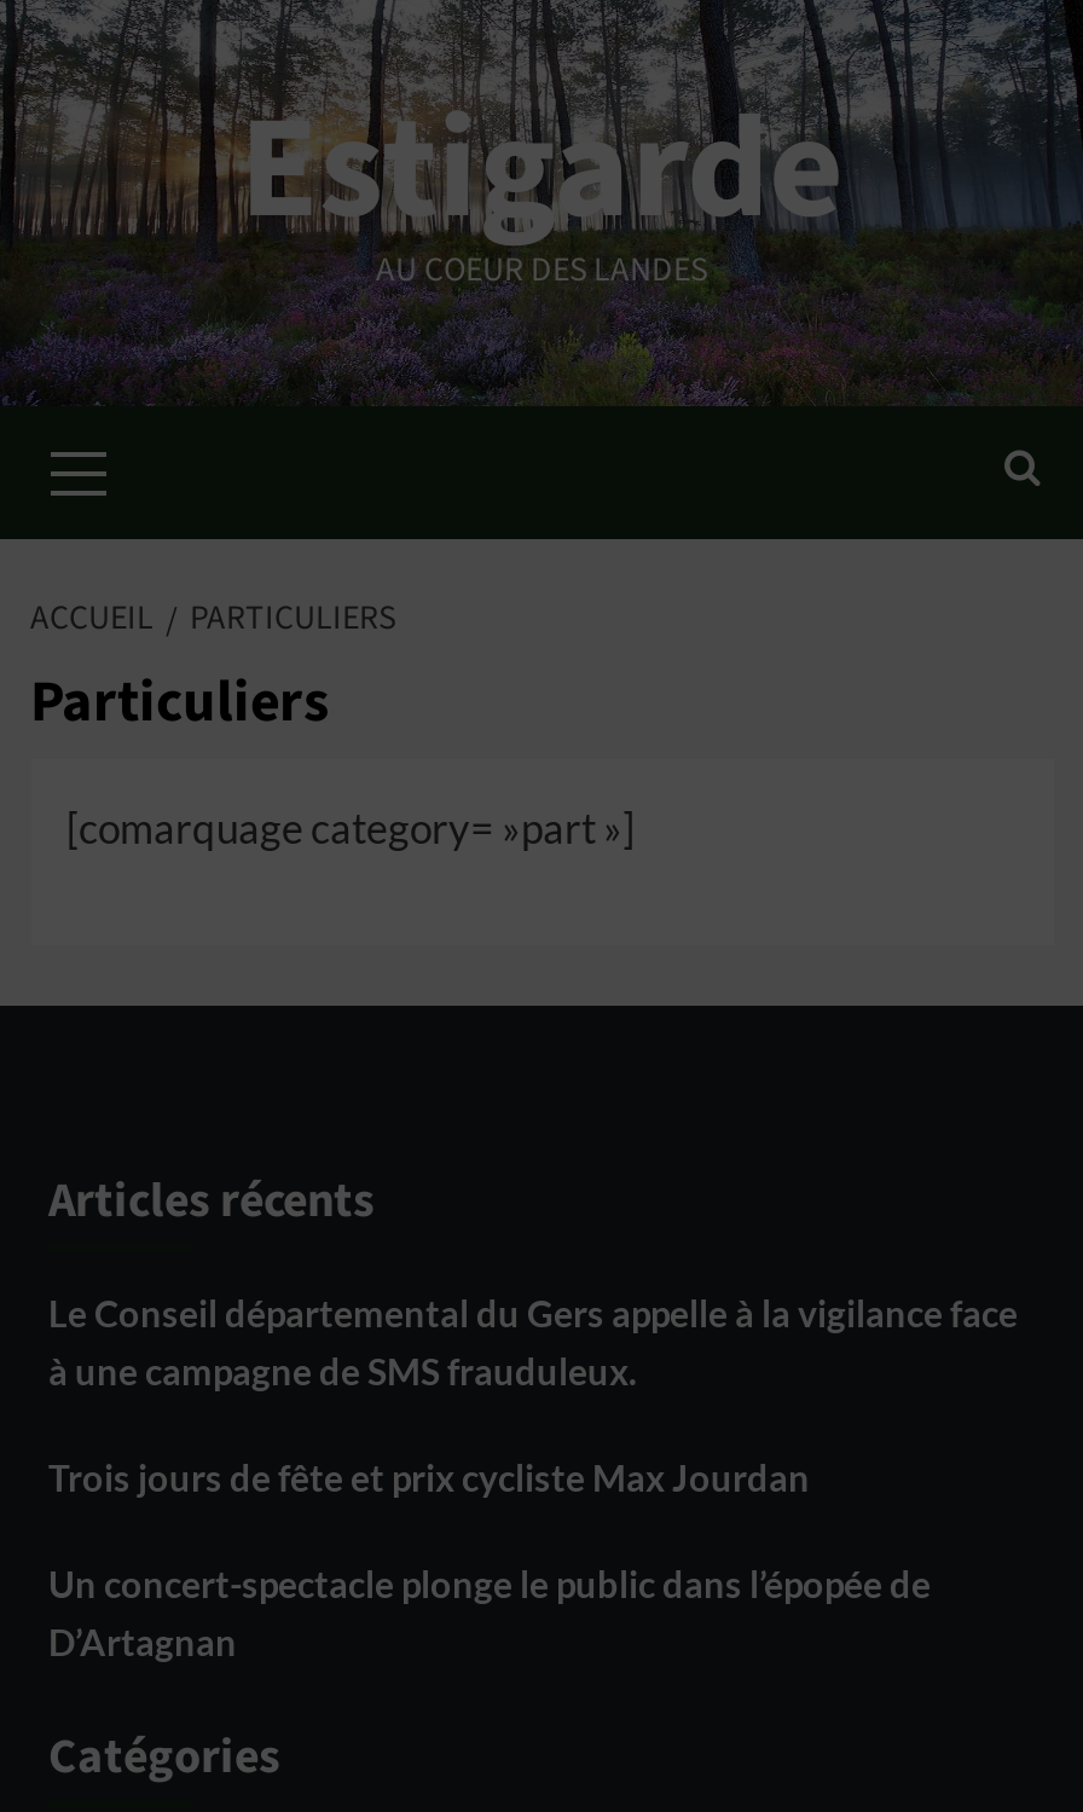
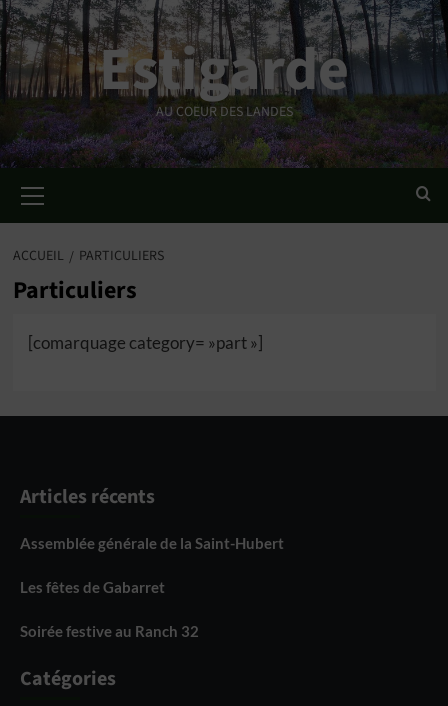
[48,1291,1018,1393] Le Conseil départemental du Gers appelle à la vigilance face | à une campagne de SMS frauduleux. -> [20,534,284,552] Assemblée générale de la Saint-Hubert
[48,1455,810,1499] Trois jours de fête et prix cycliste Max Jourdan -> [20,578,165,596] Les fêtes de Gabarret
[48,1562,931,1663] Un concert-spectacle plonge le public dans l’épopée de | D’Artagnan -> [20,622,199,640] Soirée festive au Ranch 32

